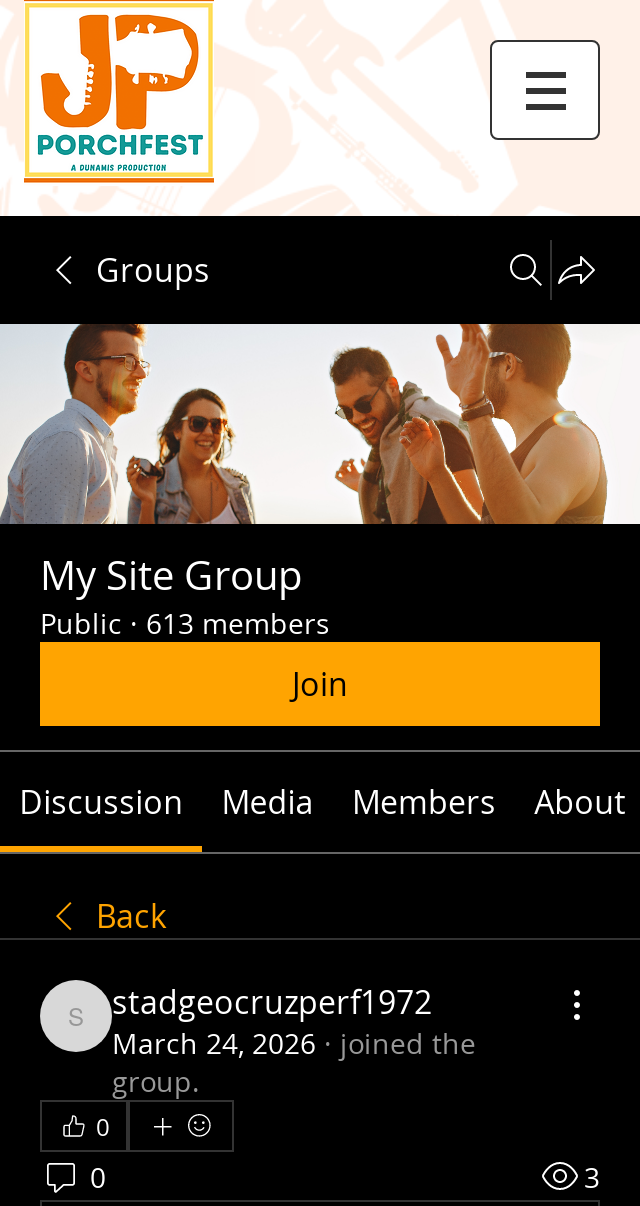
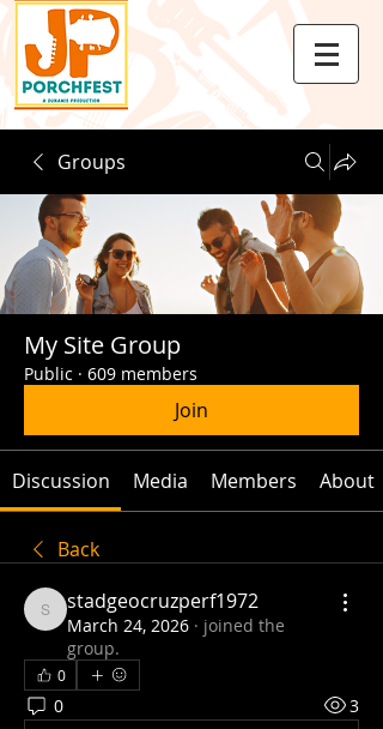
[40,604,330,642] Public · 613 members -> [24,362,197,385] Public · 609 members

